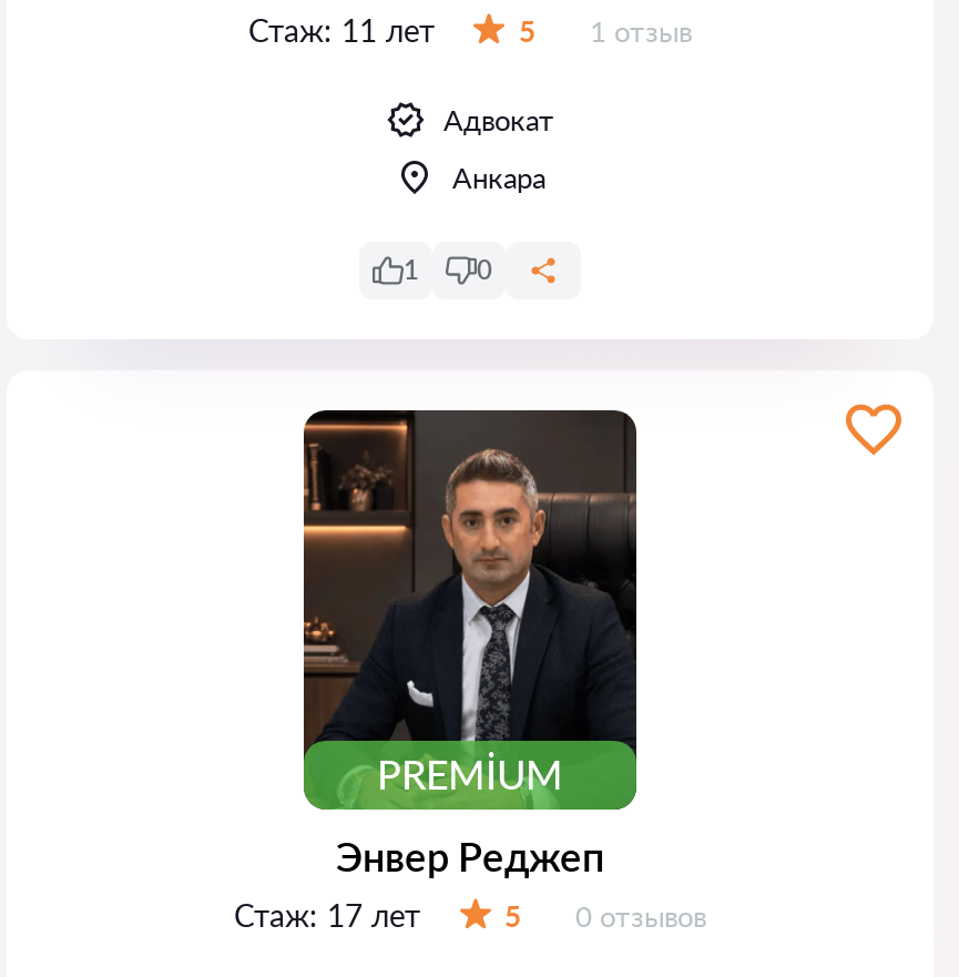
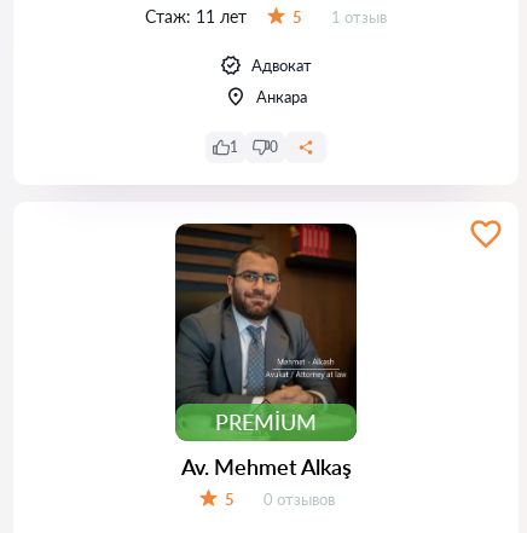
[234,410,639,933] [image] | Энвер Реджеп | Стаж: 17 лет -> [174,224,357,480] [image] | Av. Mehmet Alkaş

